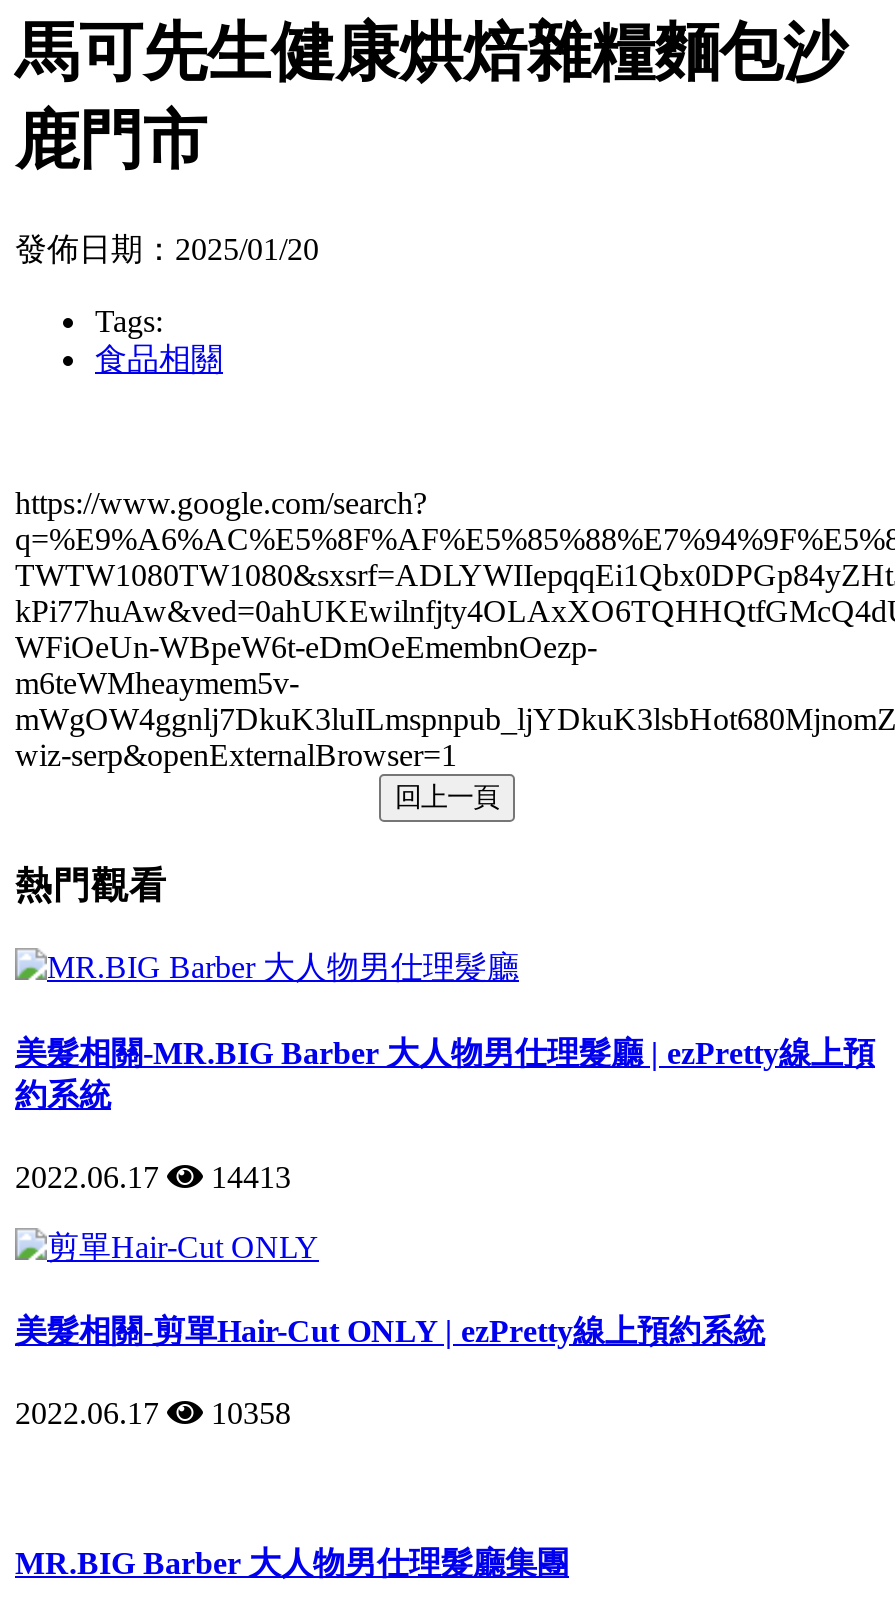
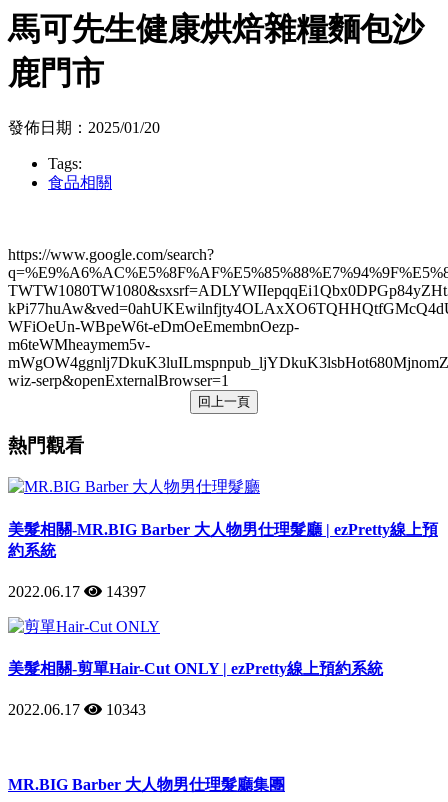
[15,1160,291,1194] 2022.06.17 14413 -> [8,583,146,600] 2022.06.17 14397
[15,1397,291,1431] 2022.06.17 10358 -> [8,701,146,718] 2022.06.17 10343

